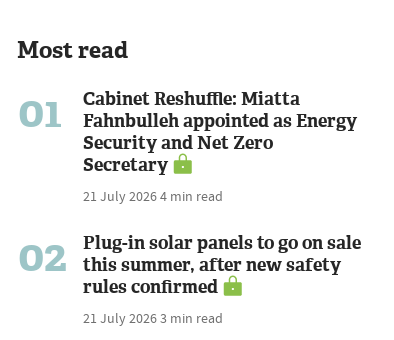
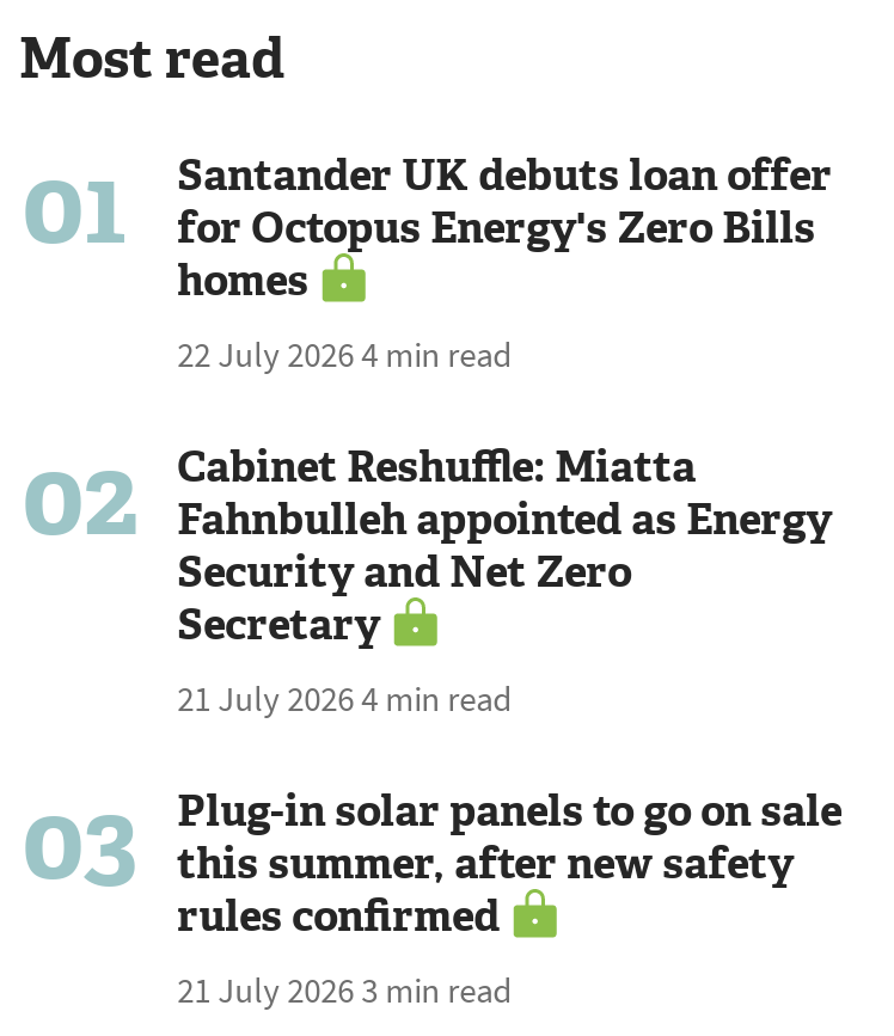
none -> [22,147,832,568] Santander UK debuts loan offer | for Octopus Energy's Zero Bills | homes | 22 July 2026 4 min read | 02
[18,227,361,285] 02 Plug-in solar panels to go on sale this summer, after new safety -> [22,773,842,912] 03 Plug-in solar panels to go on sale this summer, after new safety

